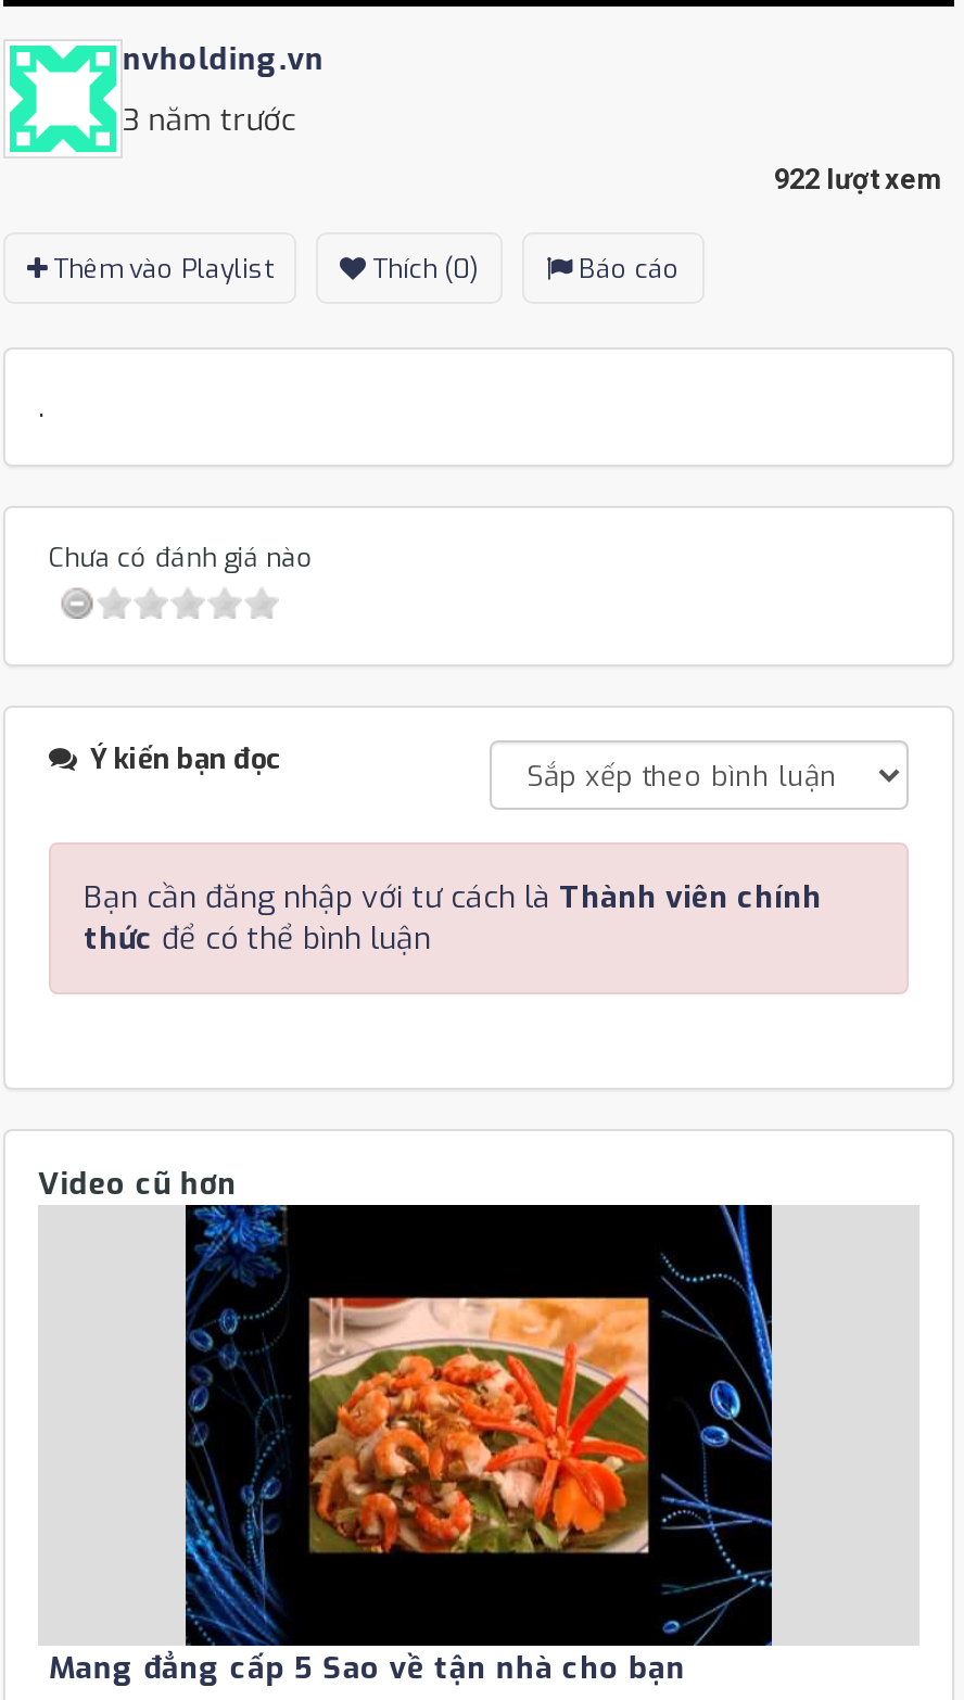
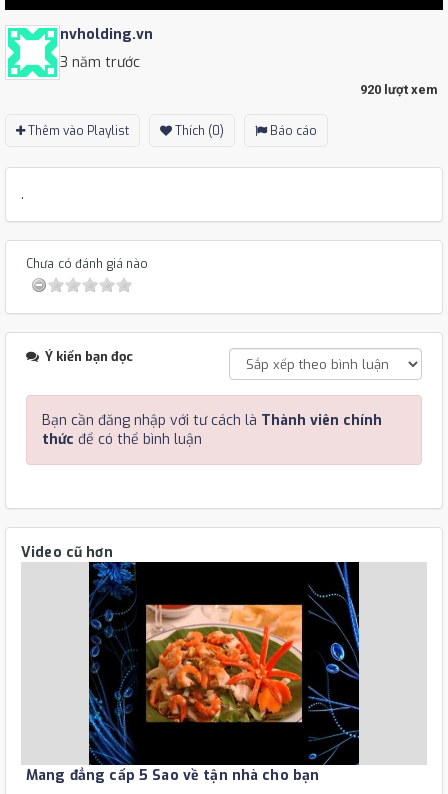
[774,164,943,196] 922 lượt xem -> [360,82,438,97] 920 lượt xem

